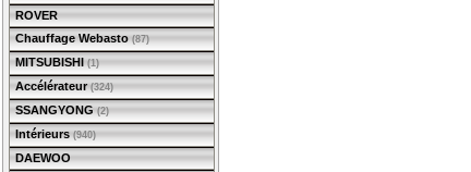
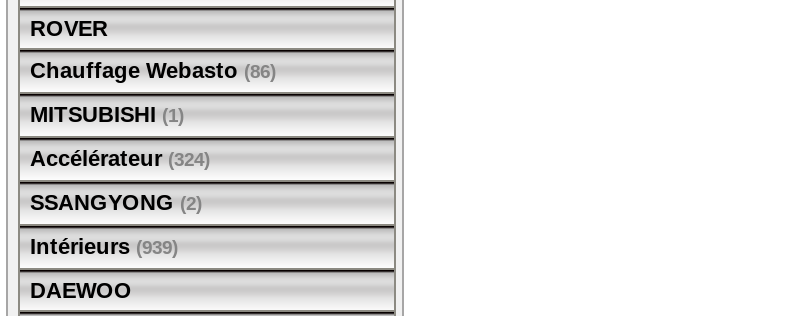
[15,32,149,45] Chauffage Webasto (87) -> [30,58,276,82] Chauffage Webasto (86)
[15,127,96,140] Intérieurs (940) -> [30,234,178,258] Intérieurs (939)

